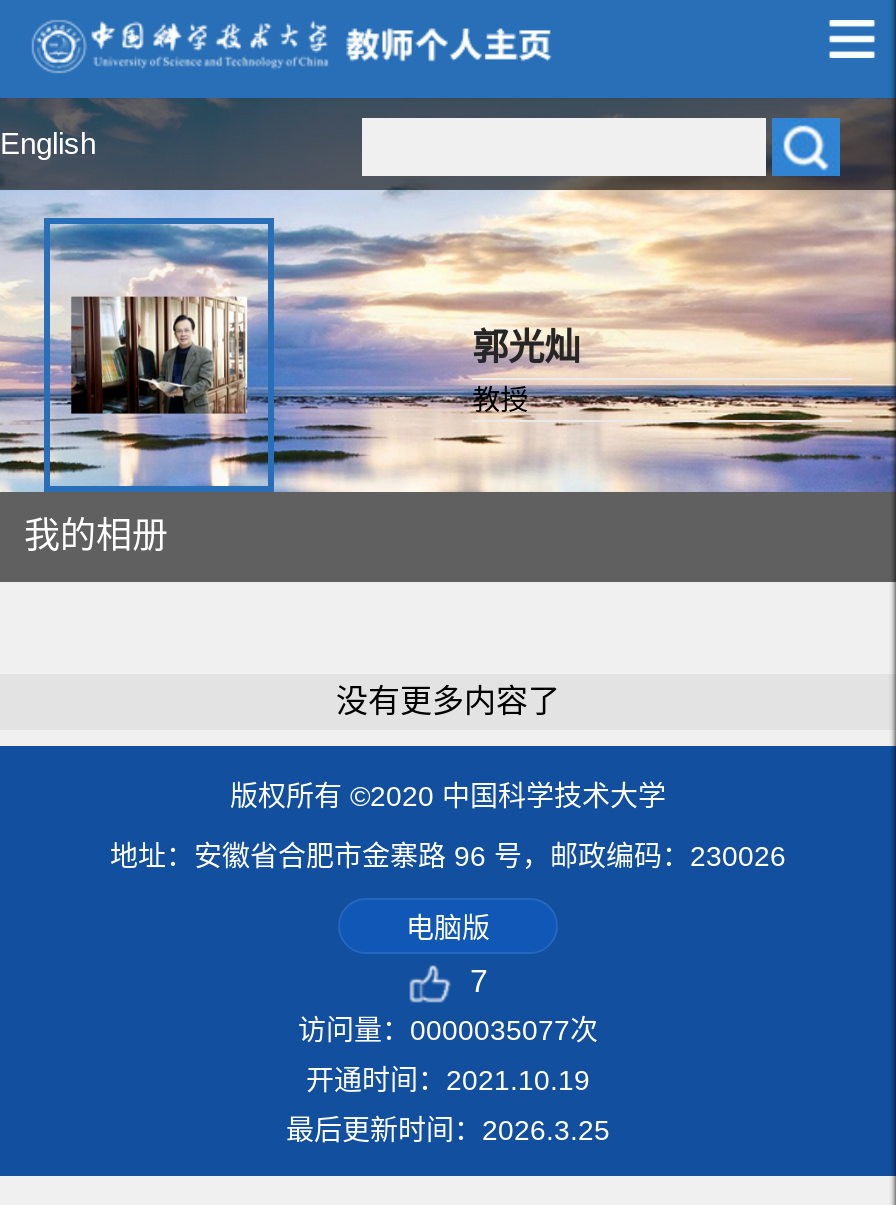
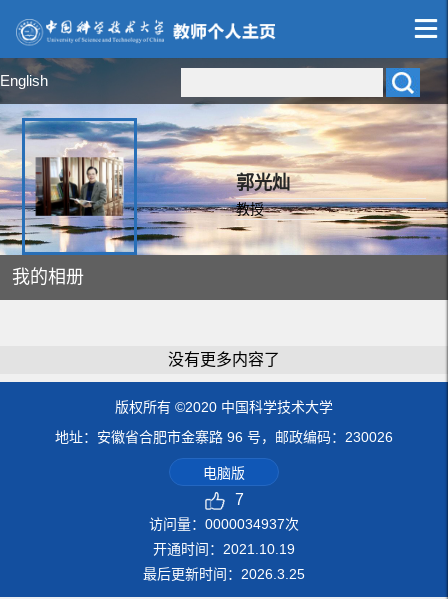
[298,1014,598,1046] 访问量：0000035077次 -> [149,516,299,532] 访问量：0000034937次

